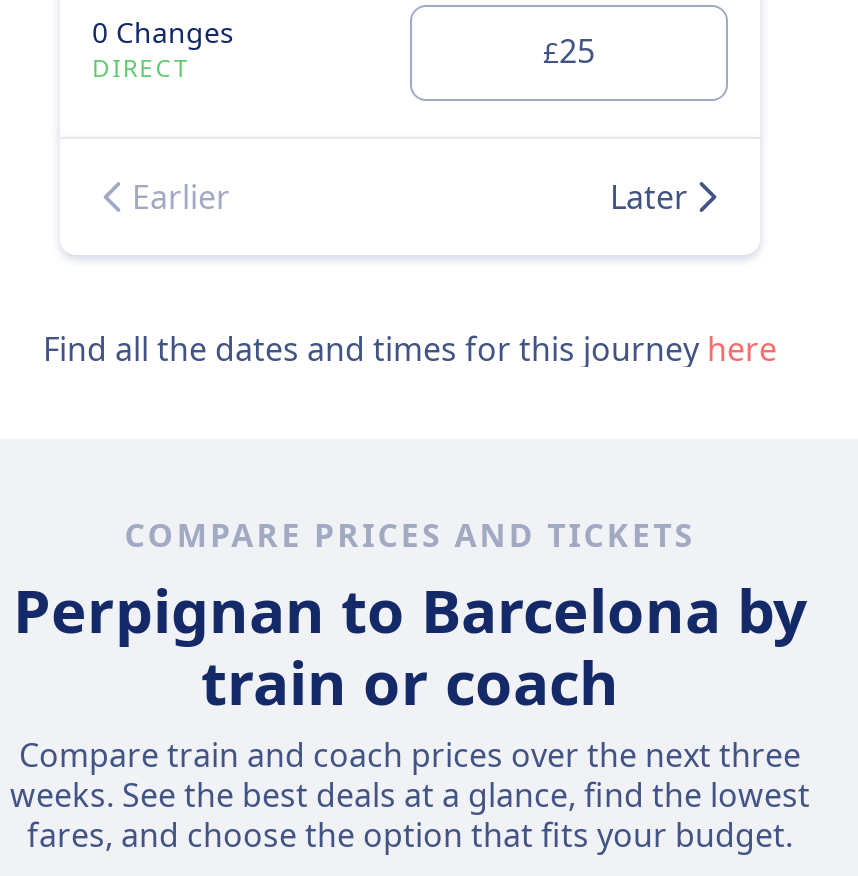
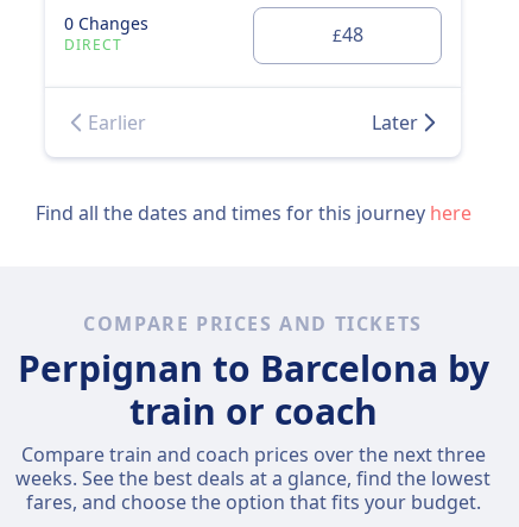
[543,30,595,74] £25 -> [332,22,363,48] £48

